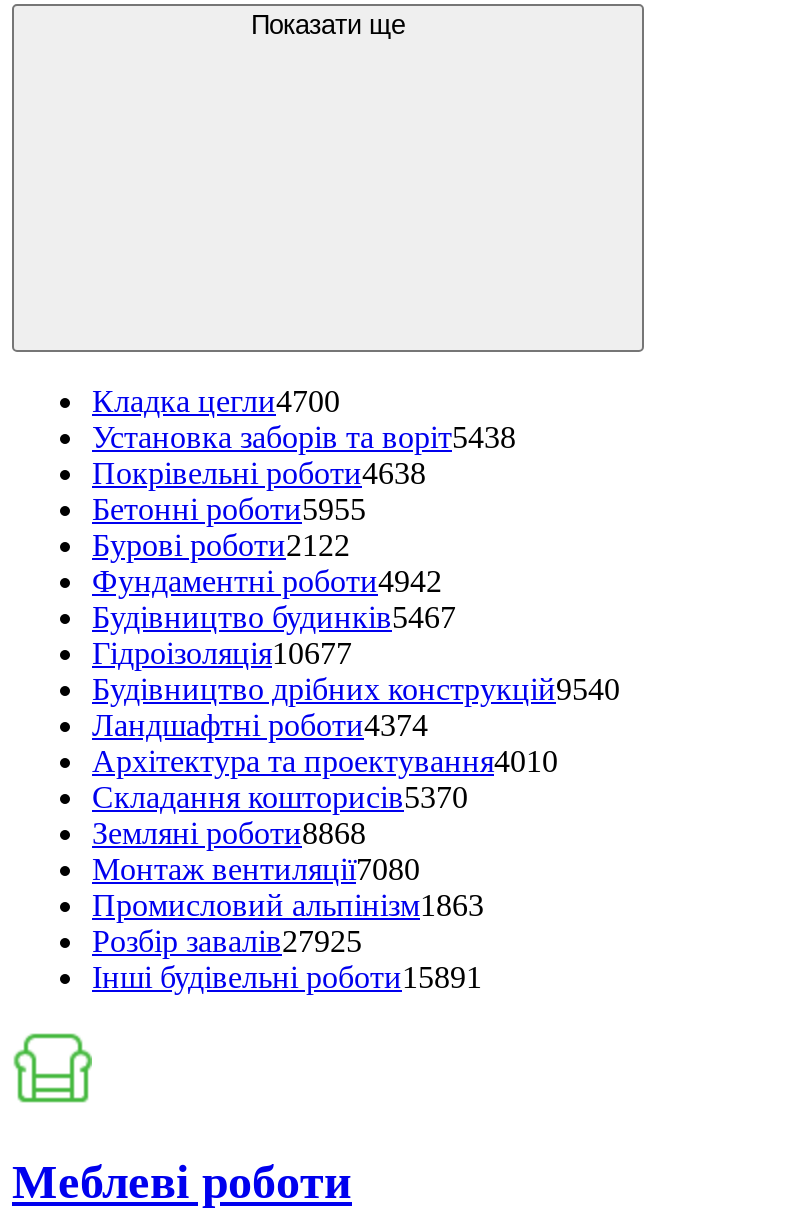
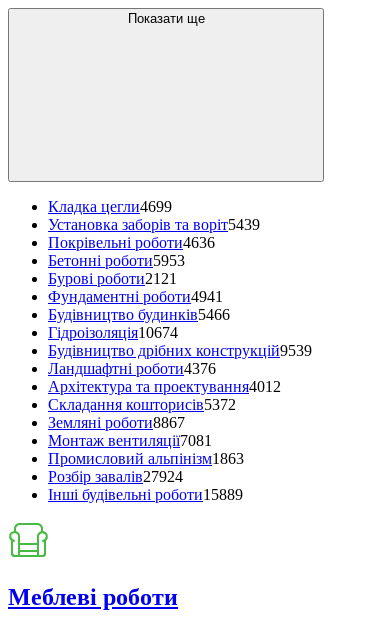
[92,384,340,418] Кладка цегли4700 -> [48,198,172,215] Кладка цегли4699
[92,420,516,454] Установка заборів та воріт5438 -> [48,216,260,233] Установка заборів та воріт5439
[92,456,426,490] Покрівельні роботи4638 -> [48,234,215,251] Покрівельні роботи4636
[92,492,366,526] Бетонні роботи5955 -> [48,252,185,269] Бетонні роботи5953
[92,528,350,562] Бурові роботи2122 -> [48,270,177,287] Бурові роботи2121
[92,564,442,598] Фундаментні роботи4942 -> [48,288,223,305] Фундаментні роботи4941
[92,600,456,634] Будівництво будинків5467 -> [48,306,230,323] Будівництво будинків5466
[92,636,352,670] Гідроізоляція10677 -> [48,324,178,341] Гідроізоляція10674
[92,672,620,706] Будівництво дрібних конструкцій9540 -> [48,342,312,359] Будівництво дрібних конструкцій9539
[92,708,428,742] Ландшафтні роботи4374 -> [48,360,216,377] Ландшафтні роботи4376
[92,744,558,778] Архітектура та проектування4010 -> [48,378,281,395] Архітектура та проектування4012
[92,780,468,814] Складання кошторисів5370 -> [48,396,236,413] Складання кошторисів5372
[92,816,366,850] Земляні роботи8868 -> [48,414,185,431] Земляні роботи8867
[92,852,420,886] Монтаж вентиляції7080 -> [48,432,212,449] Монтаж вентиляції7081
[92,924,362,958] Розбір завалів27925 -> [48,468,183,485] Розбір завалів27924
[92,960,482,994] Інші будівельні роботи15891 -> [48,486,243,503] Інші будівельні роботи15889

